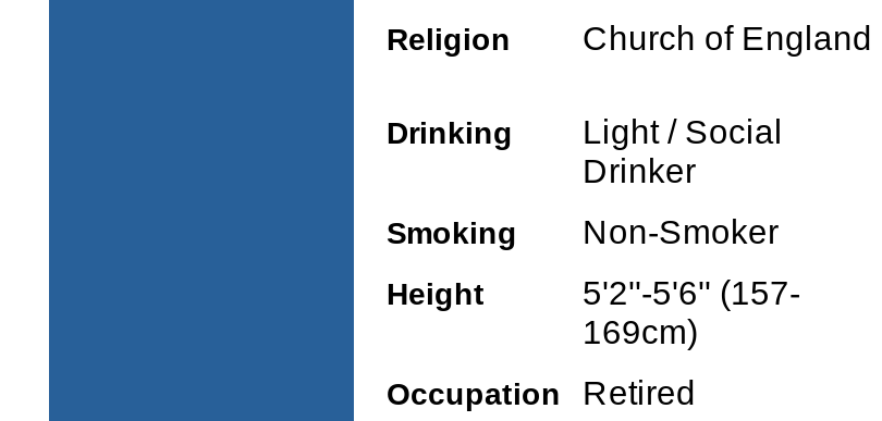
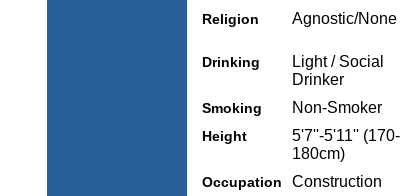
[583,20,872,57] Church of England -> [292,10,397,27] Agnostic/None
[583,274,800,350] 5'2''-5'6'' (157- | 169cm) -> [292,127,400,162] 5'7''-5'11'' (170- | 180cm)
[583,374,696,411] Retired -> [292,173,382,190] Construction

